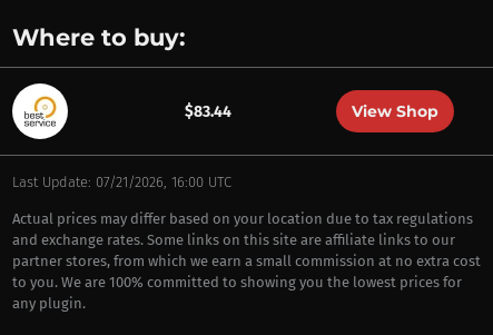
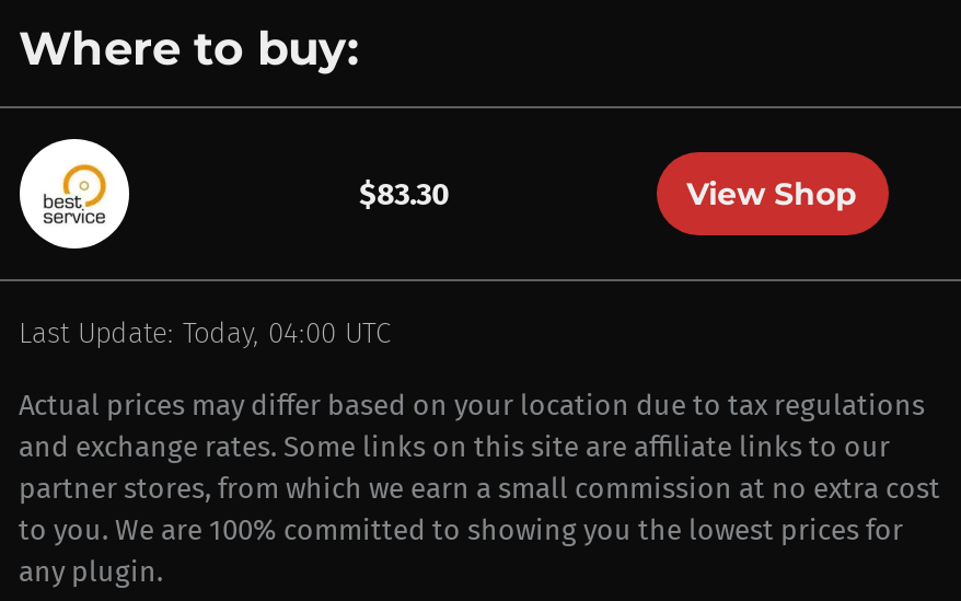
[184,102,231,121] $83.44 -> [359,175,449,212] $83.30
[12,174,231,190] Last Update: 07/21/2026, 16:00 UTC -> [19,316,391,349] Last Update: Today, 04:00 UTC

